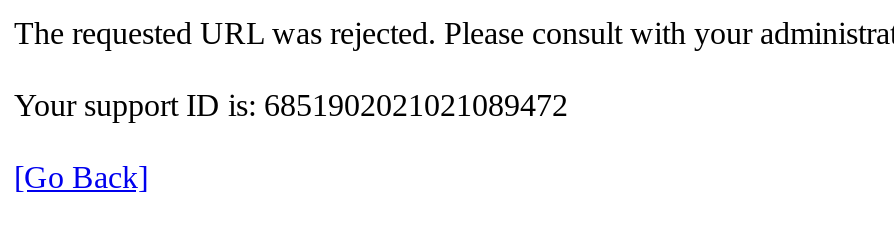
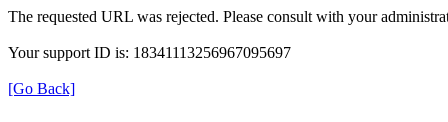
[14,88,568,122] Your support ID is: 6851902021021089472 -> [8,44,291,61] Your support ID is: 18341113256967095697

